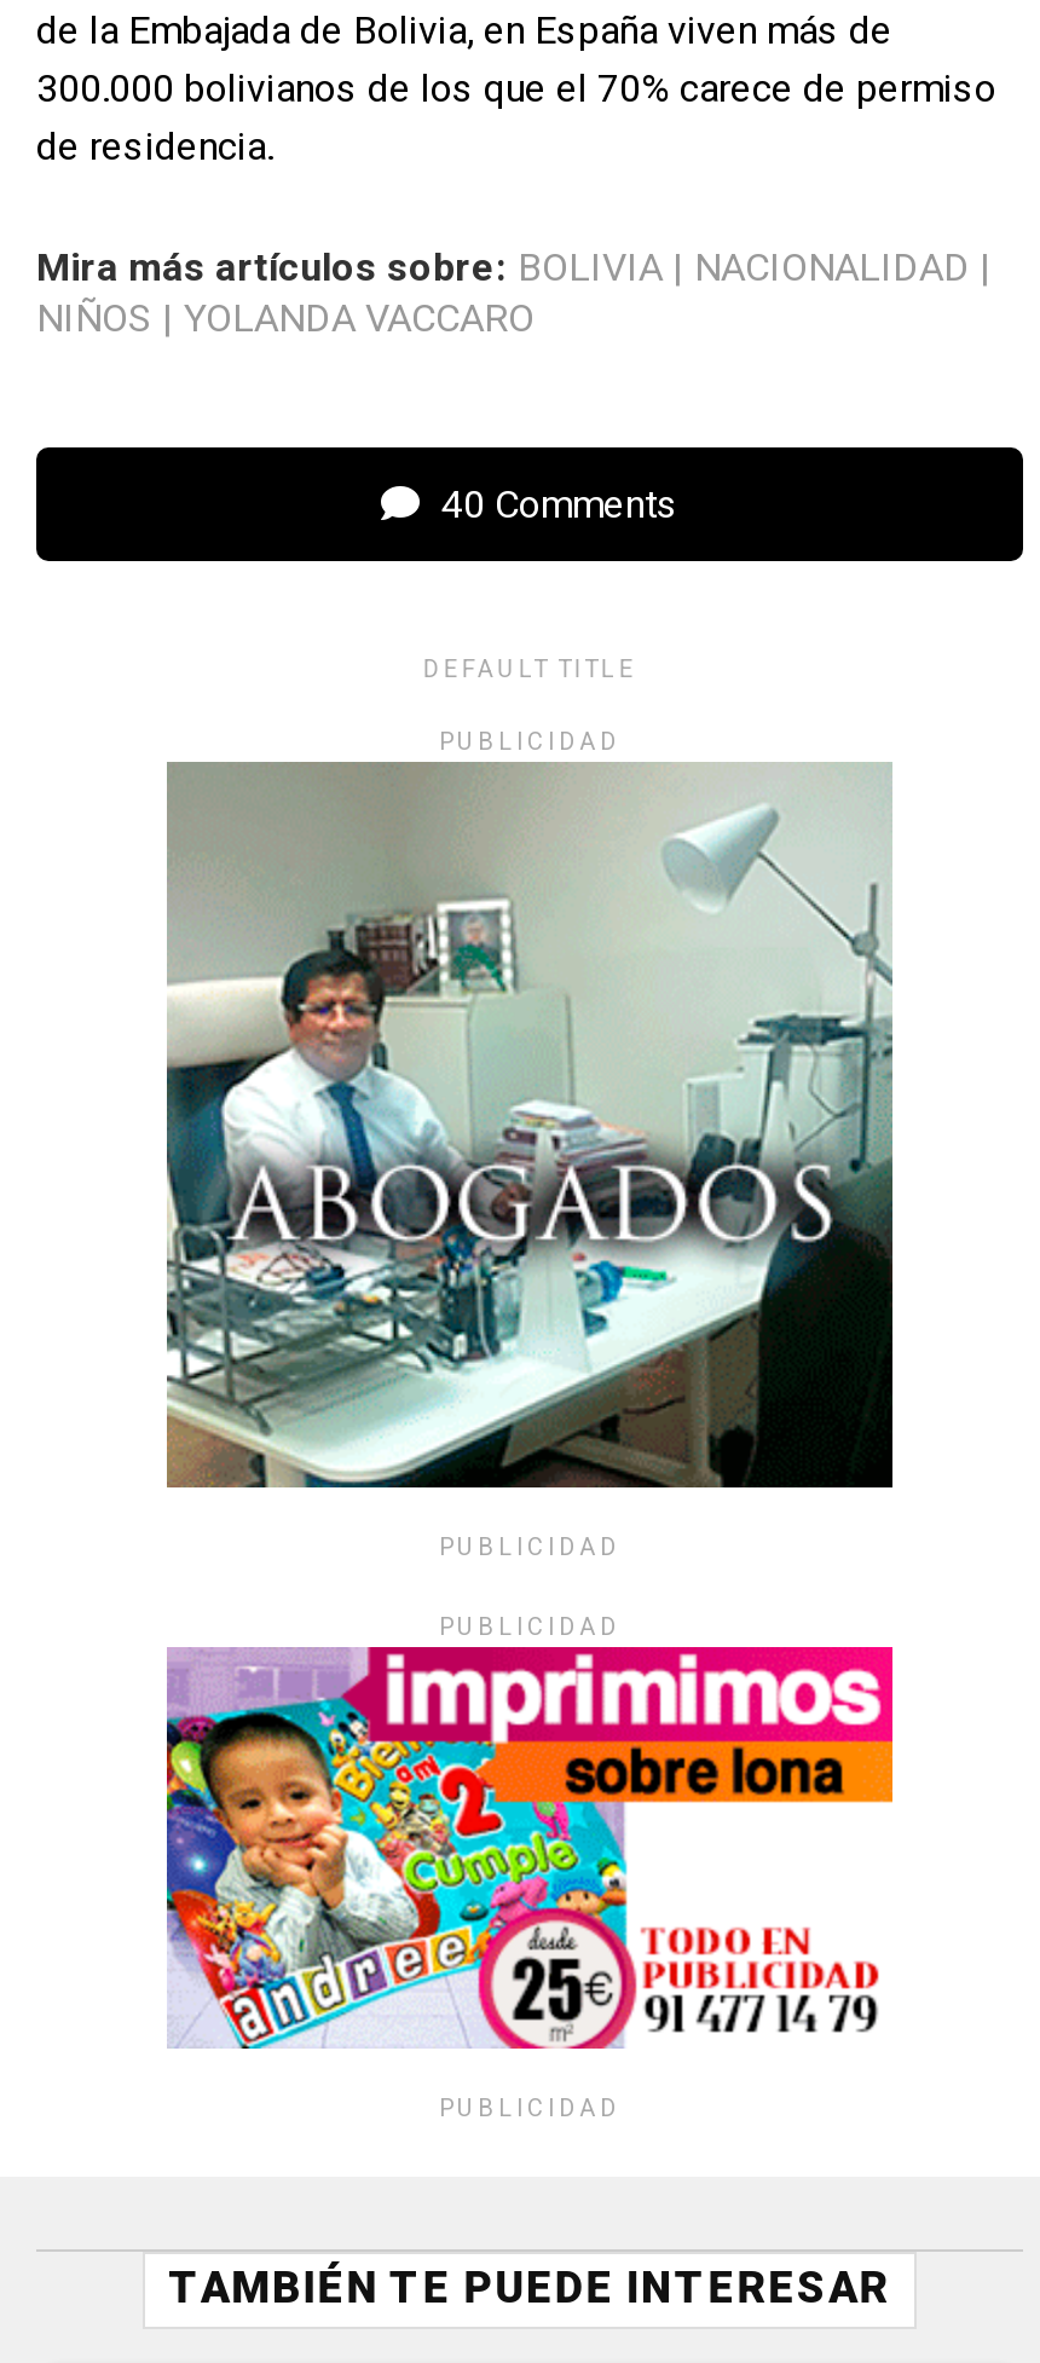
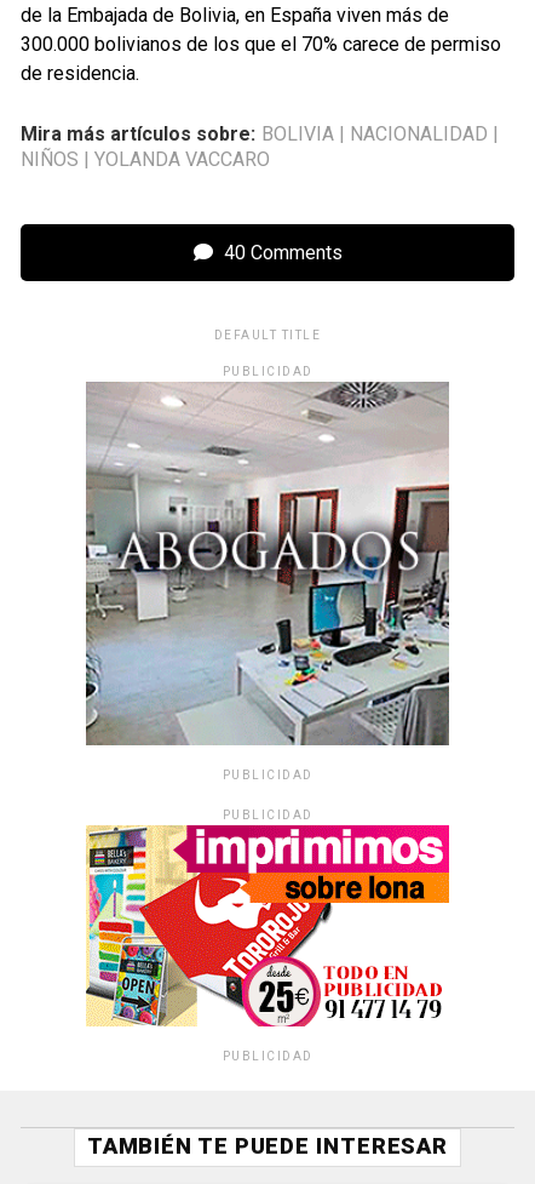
[167,762,895,1490] [image] -> [85,382,450,747] [image]
[164,1647,658,2051] [image] -> [85,825,333,1026] [image]

